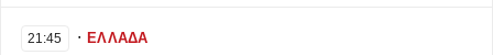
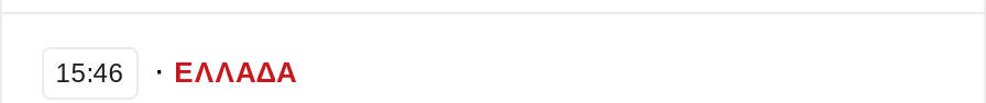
[28,30,62,46] 21:45 -> [55,59,124,90] 15:46

